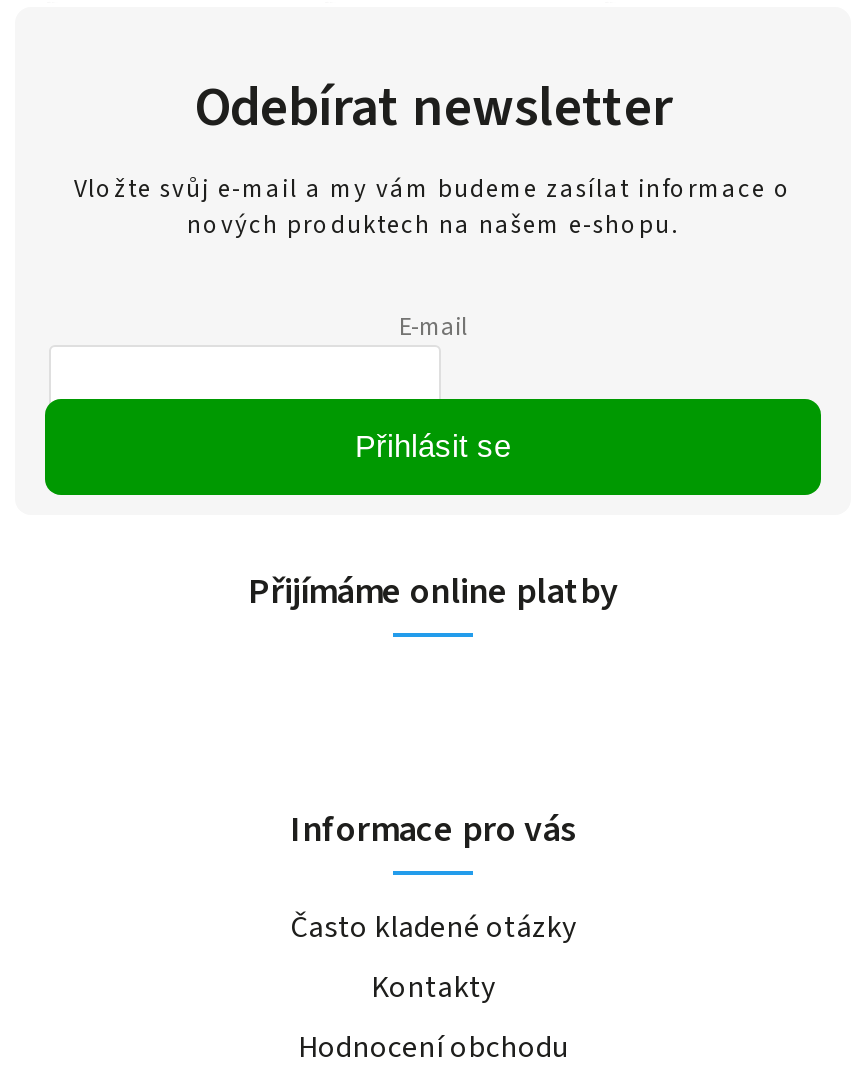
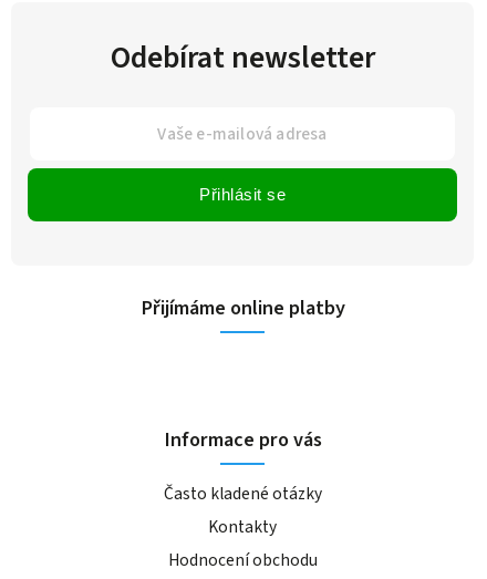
[74,171,792,345] Vložte svůj e-mail a my vám budeme zasílat informace o | nových produktech na našem e-shopu. | E-mail -> none
moved [355,429,511,463] -> [199,184,286,203]: Přihlásit se

